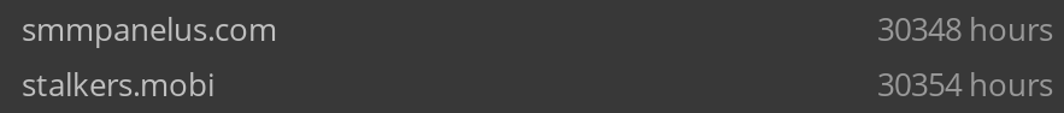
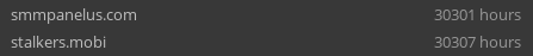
[877,8,1053,51] 30348 hours -> [434,4,521,25] 30301 hours
[877,63,1053,107] 30354 hours -> [434,31,521,53] 30307 hours

